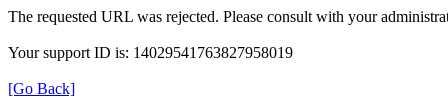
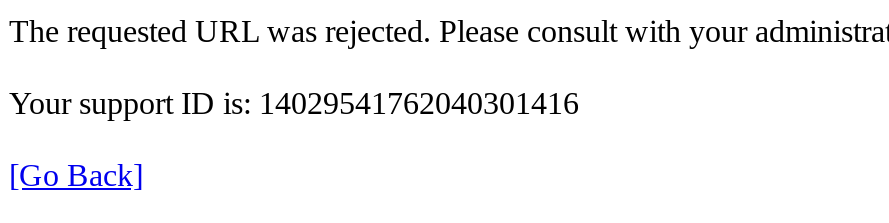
[8,44,293,61] Your support ID is: 14029541763827958019 -> [9,86,579,120] Your support ID is: 14029541762040301416

